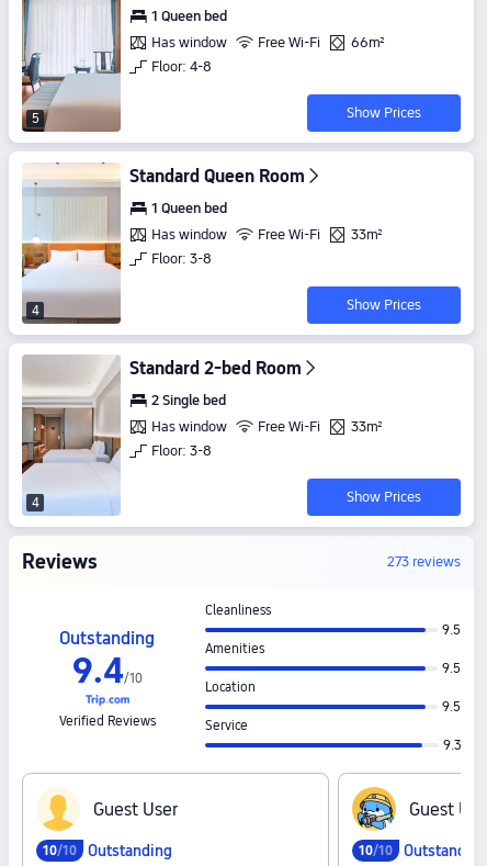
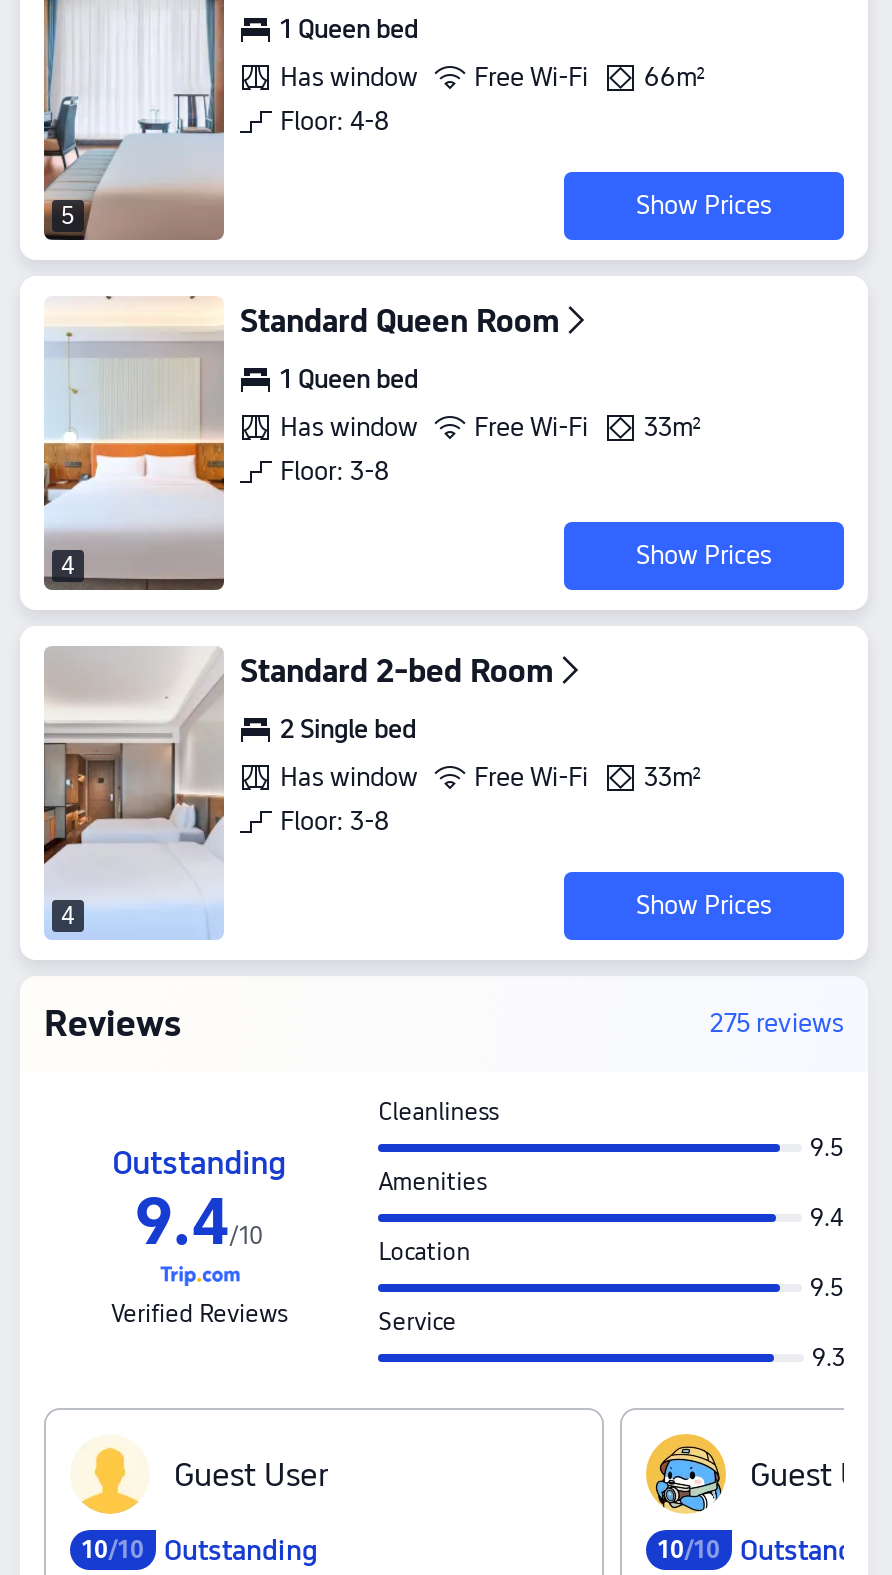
[387,553,461,570] 273 reviews -> [710,1008,844,1038] 275 reviews
[442,661,461,676] 9.5 -> [810,1204,844,1232] 9.4

